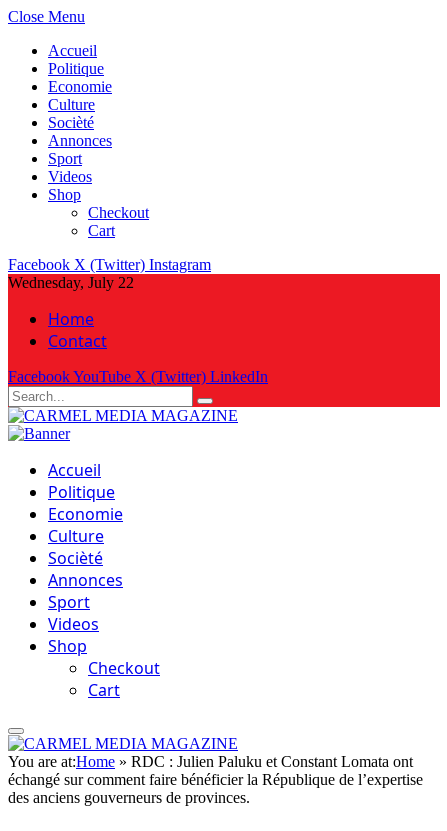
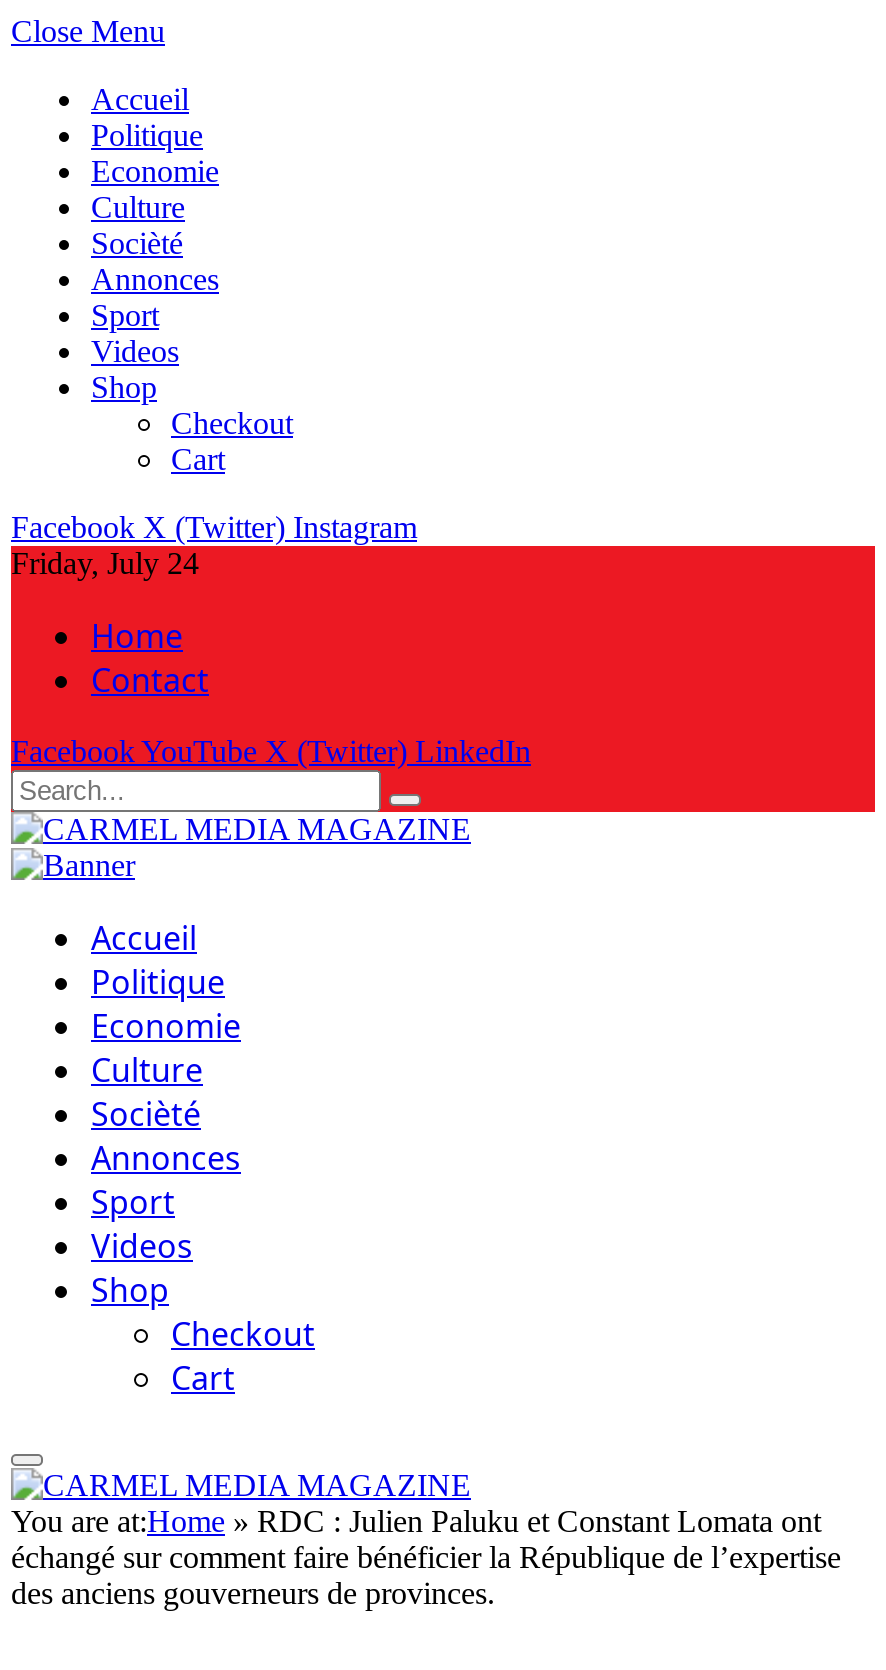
[8,274,134,291] Wednesday, July 22 -> [11,546,199,580] Friday, July 24

